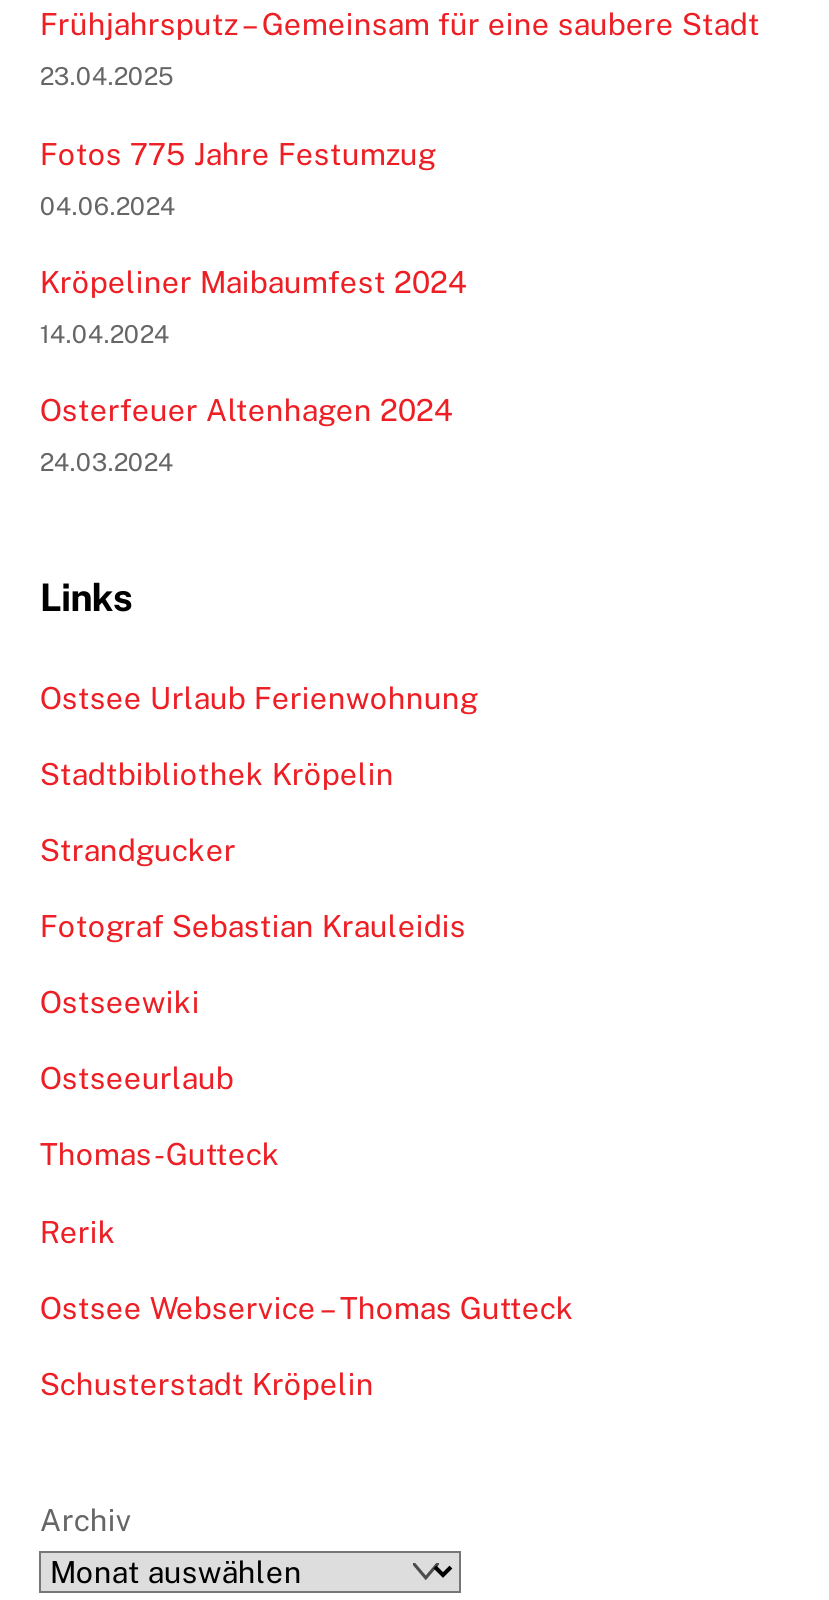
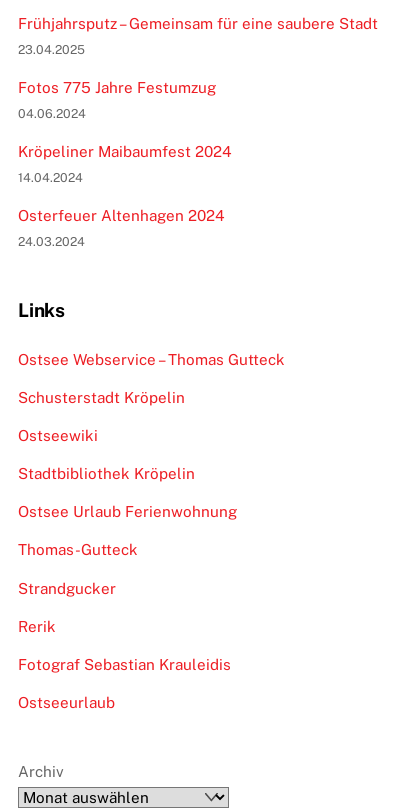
moved [40,680,478,1249] -> [18,427,237,711]: Ostseewiki | Stadtbibliothek Kröpelin | Ostsee Urlaub Ferienwohnung | Thomas-Gutteck | Strandgucker | Rerik | Fotograf Sebastian Krauleidis | Ostseeurlaub
moved [40,1291,574,1401] -> [18,351,285,406]: Ostsee Webservice – Thomas Gutteck | Schusterstadt Kröpelin

